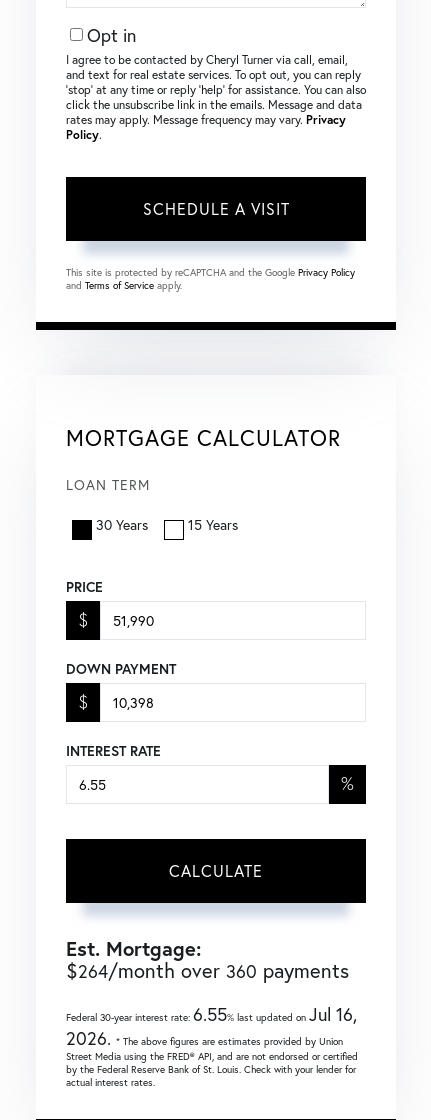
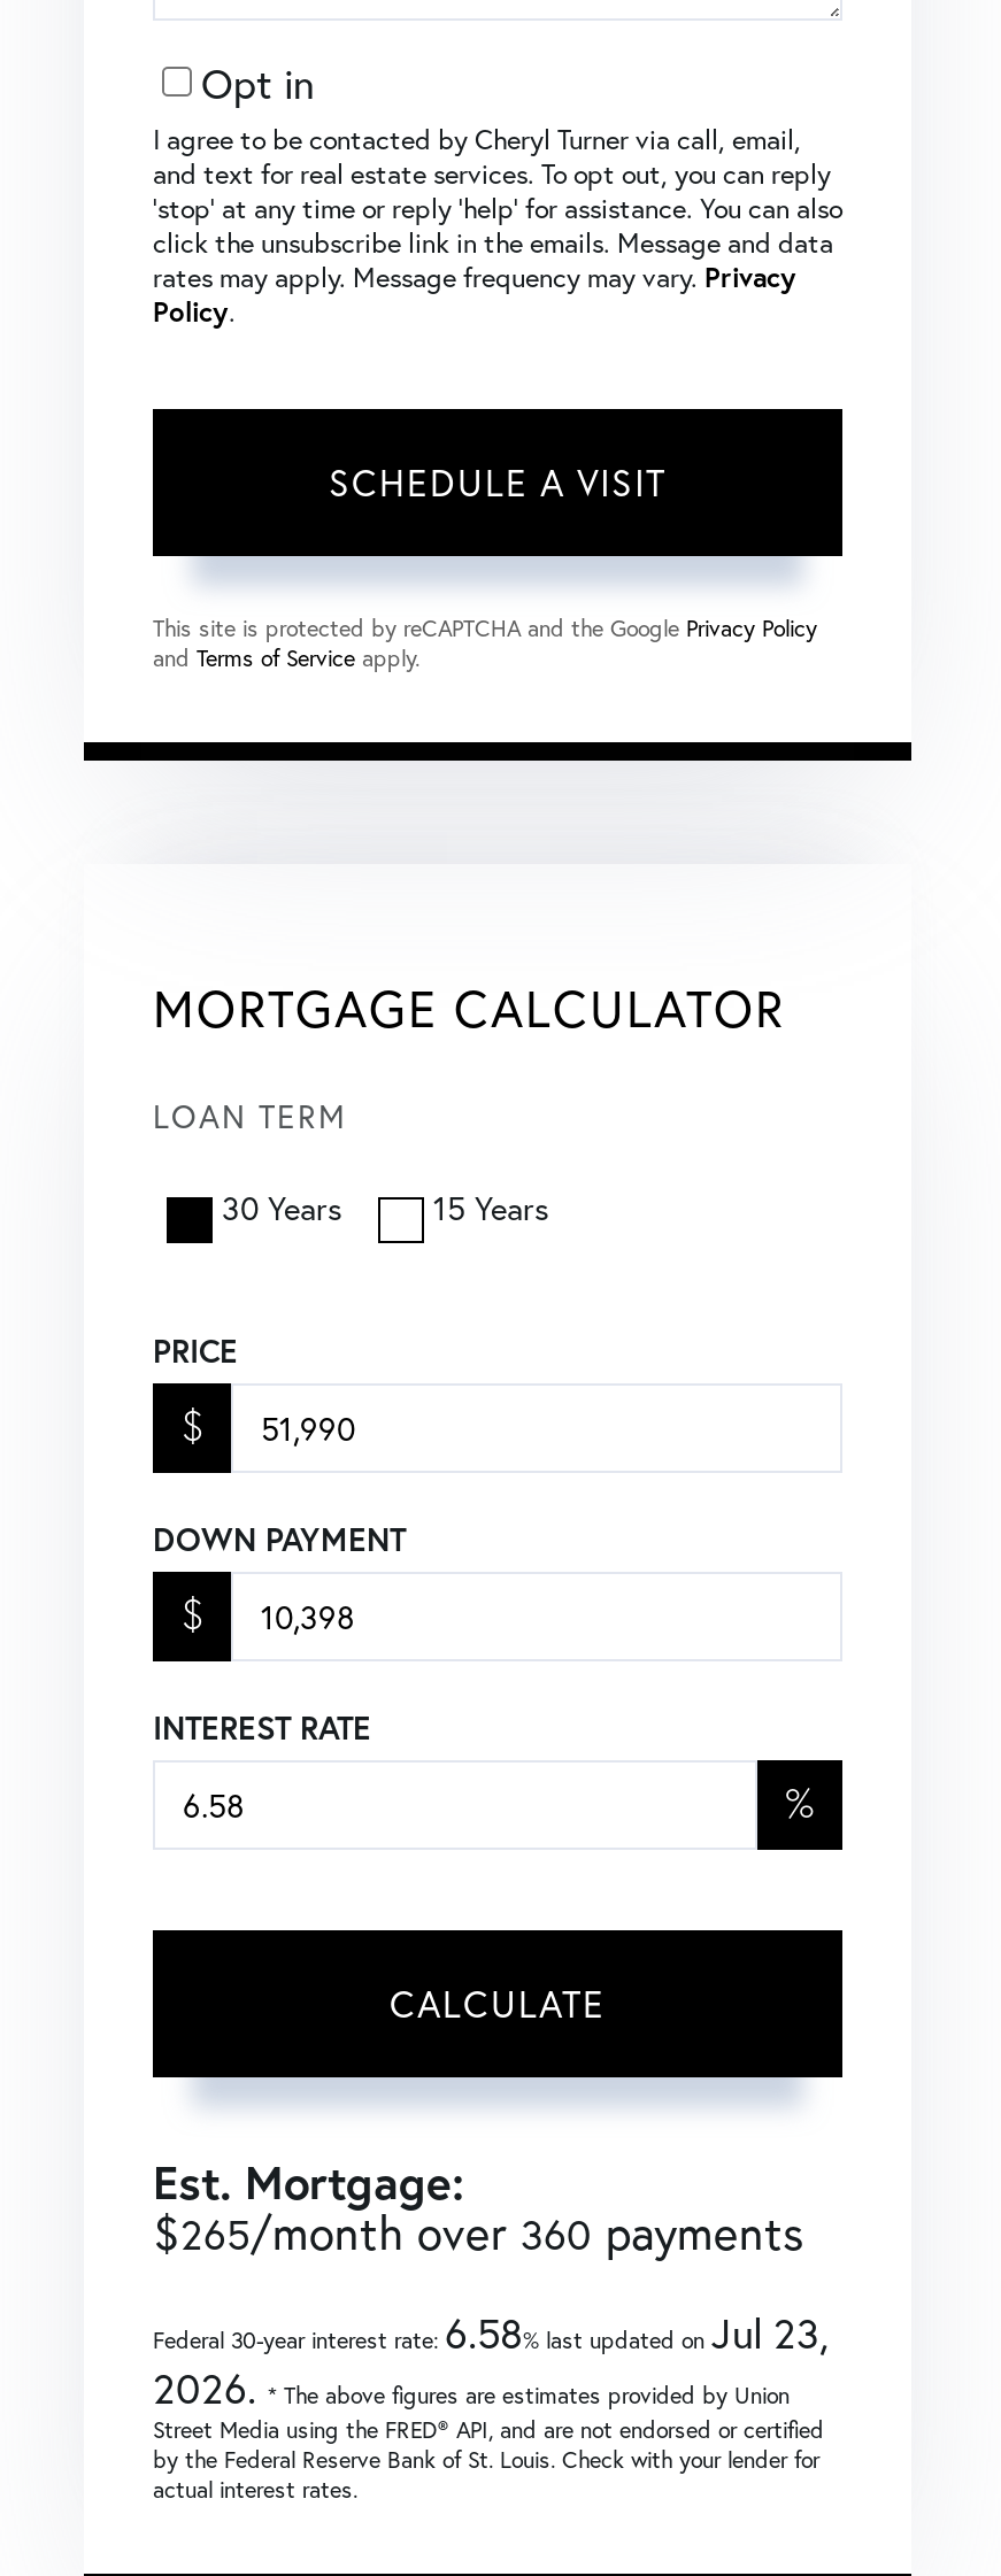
[66,957,349,984] $264/month over 360 payments -> [153,2202,803,2264] $265/month over 360 payments
[66,1002,357,1026] Federal 30-year interest rate:6.55% last updated onJul 16, -> [153,2305,829,2360] Federal 30-year interest rate:6.58% last updated onJul 23,

